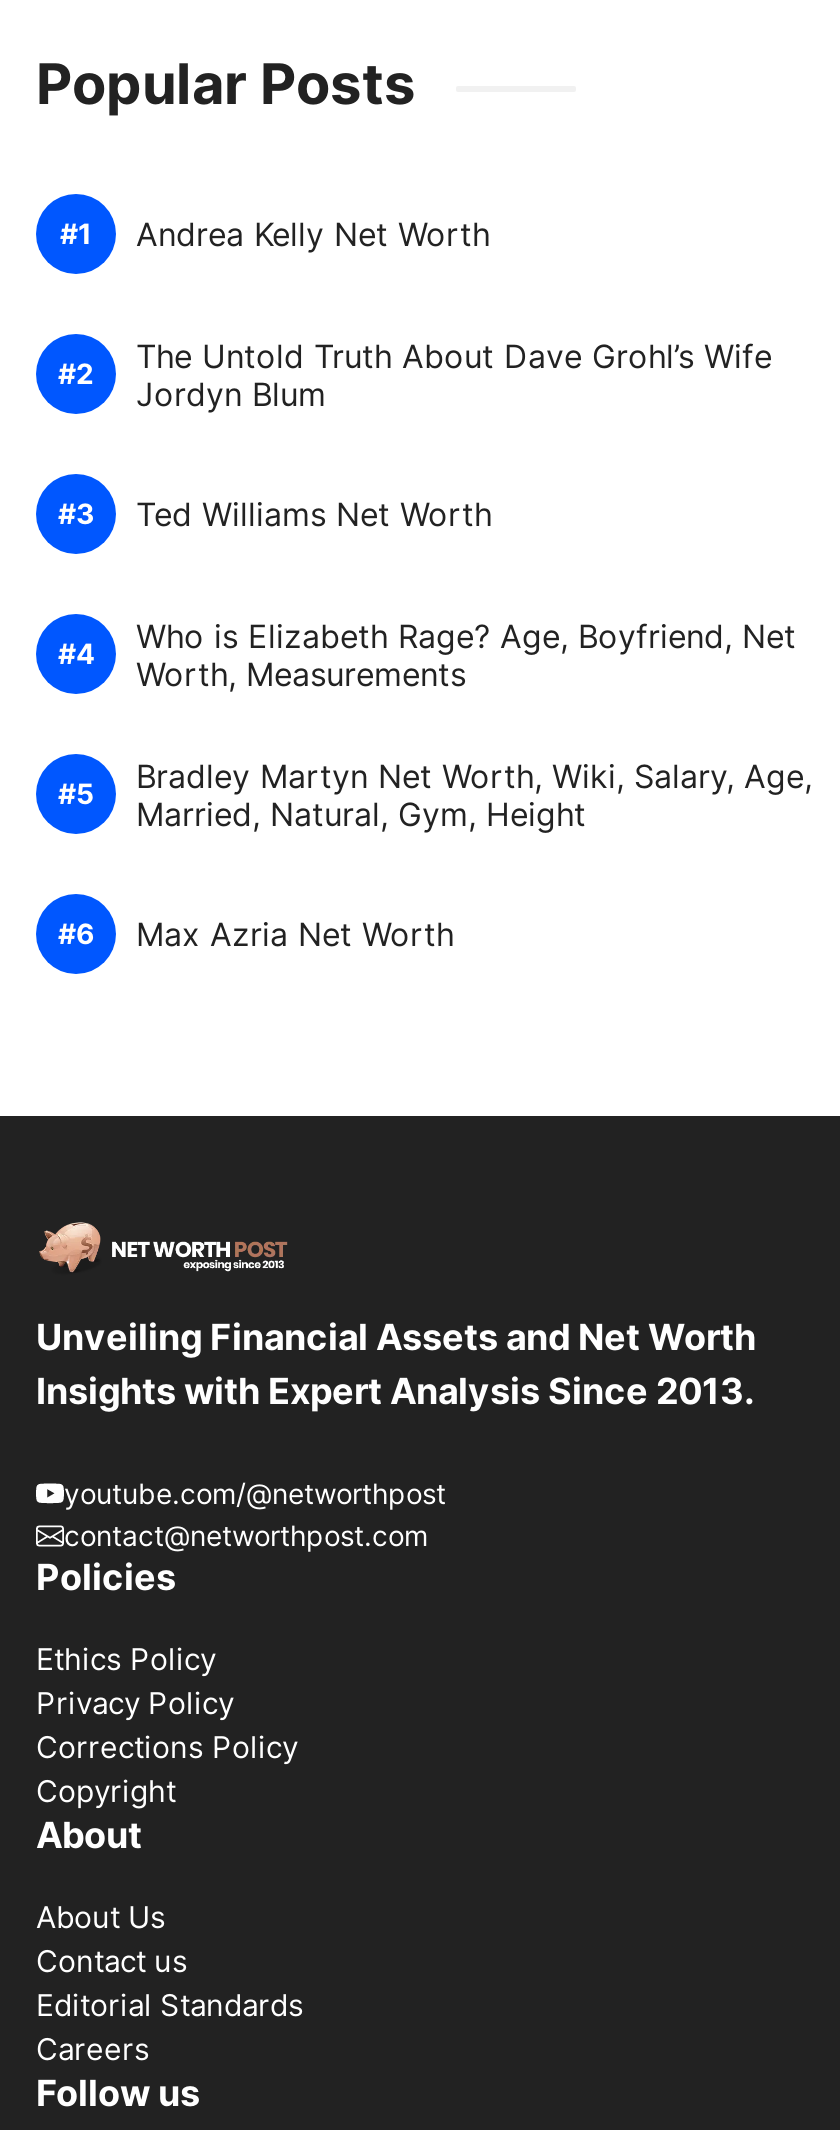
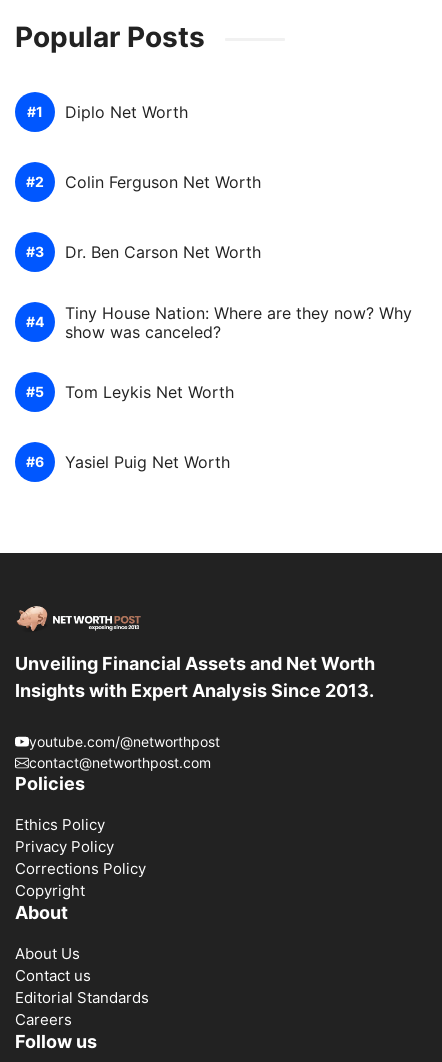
[136,215,490,255] Andrea Kelly Net Worth -> [65,102,188,122] Diplo Net Worth
[136,336,772,414] The Untold Truth About Dave Grohl’s Wife | Jordyn Blum -> [65,172,261,192] Colin Ferguson Net Worth
[136,495,492,535] Ted Williams Net Worth -> [65,242,261,262] Dr. Ben Carson Net Worth
[136,616,796,694] Who is Elizabeth Rage? Age, Boyfriend, Net | Worth, Measurements -> [65,303,412,342] Tiny House Nation: Where are they now? Why | show was canceled?
[136,756,812,834] Bradley Martyn Net Worth, Wiki, Salary, Age, | Married, Natural, Gym, Height -> [65,382,234,402] Tom Leykis Net Worth
[136,915,454,955] Max Azria Net Worth -> [65,452,230,472] Yasiel Puig Net Worth

